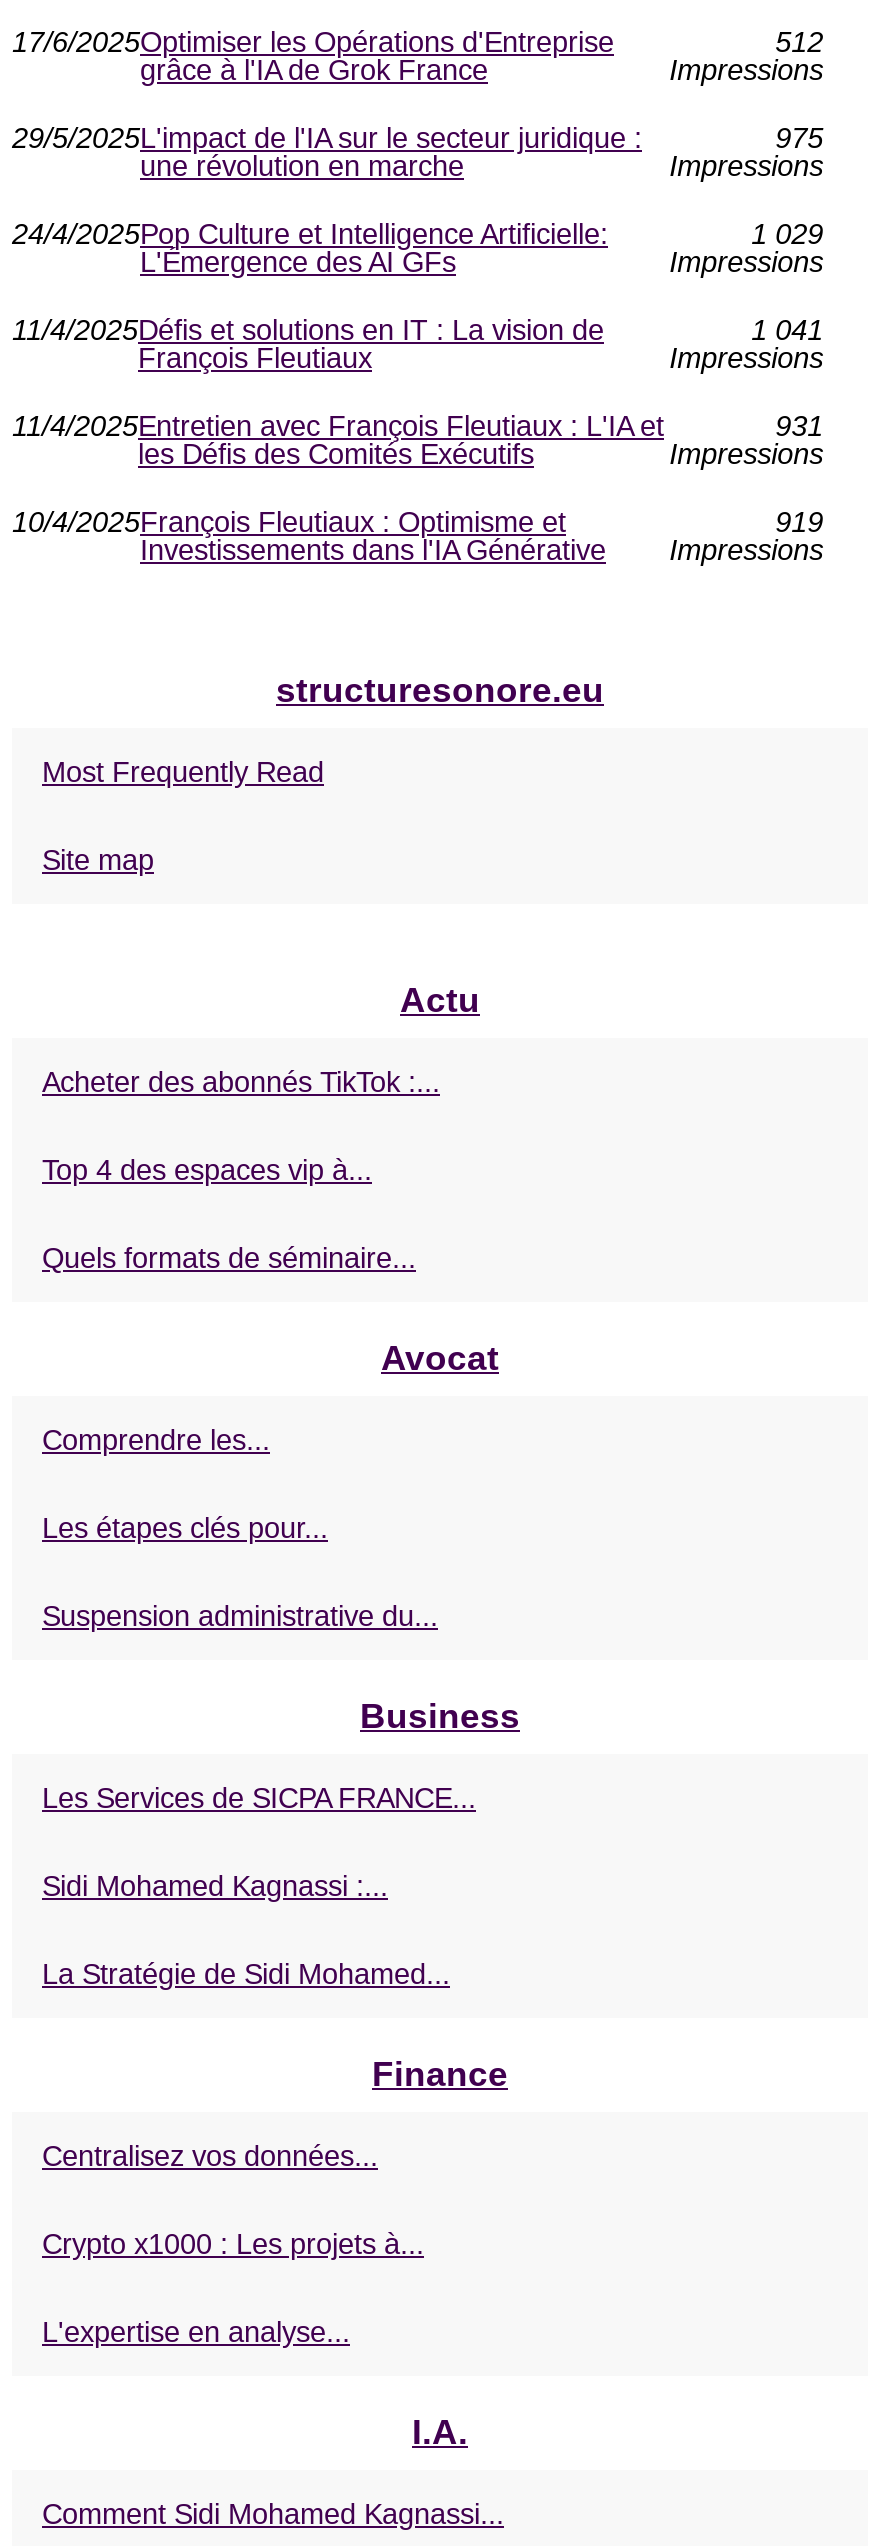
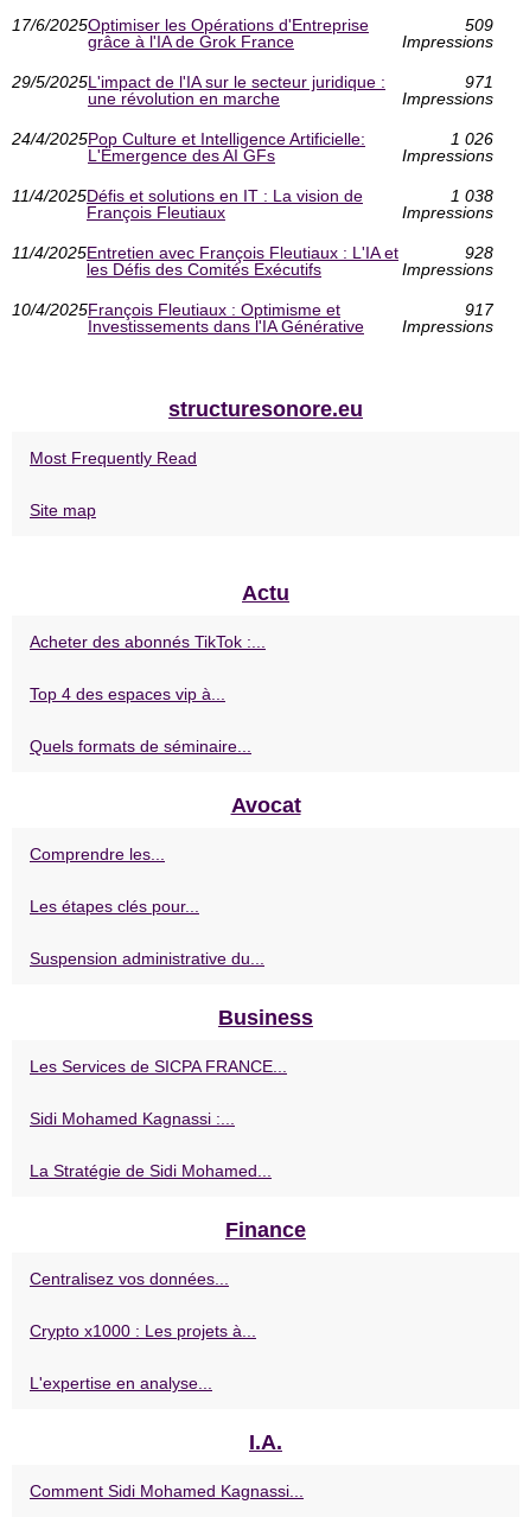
[775,27,823,59] 512 -> [464,16,493,35] 509
[775,123,823,155] 975 -> [464,73,493,92] 971
[751,219,823,251] 1 029 -> [450,130,493,149] 1 026
[751,315,823,347] 1 041 -> [450,187,493,206] 1 038
[775,411,823,443] 931 -> [464,244,493,262] 928
[775,507,823,539] 919 -> [464,300,493,319] 917

